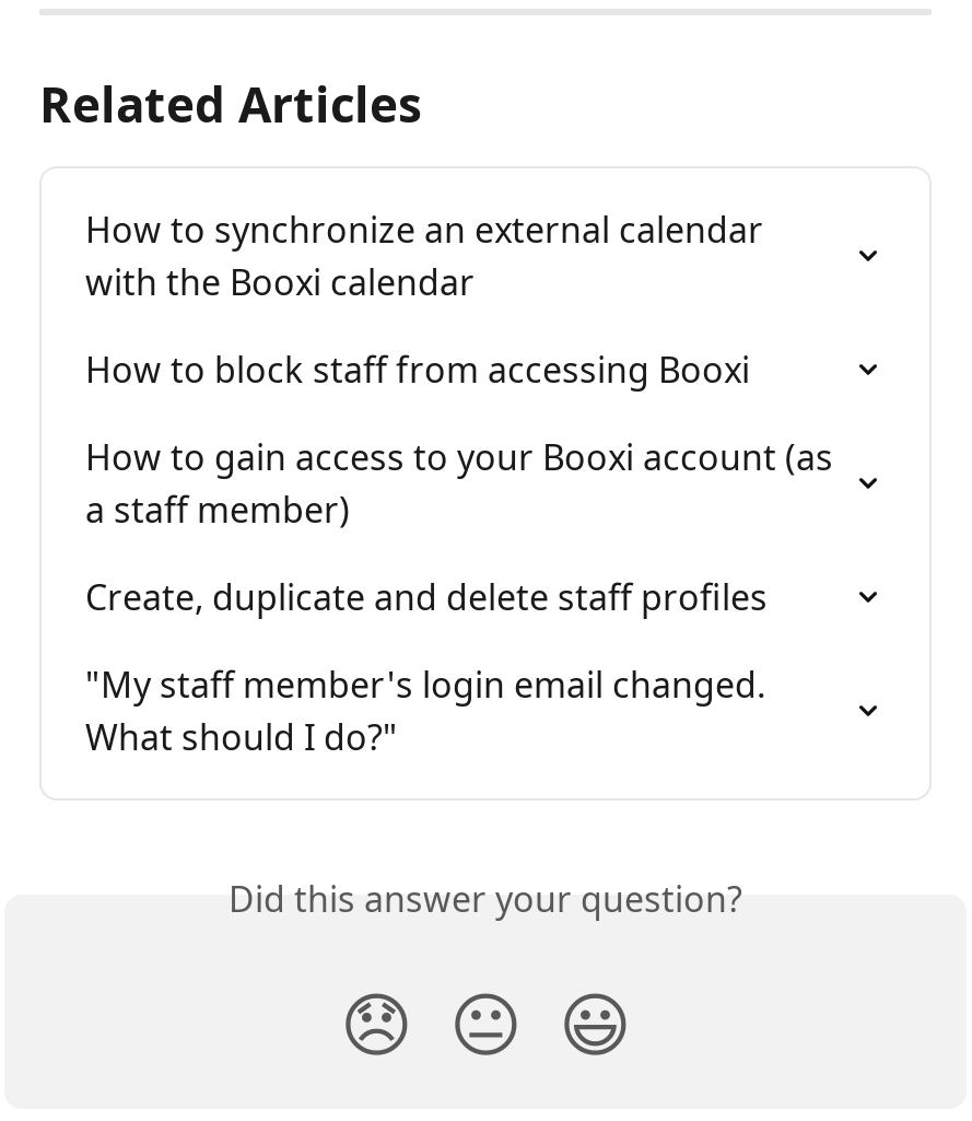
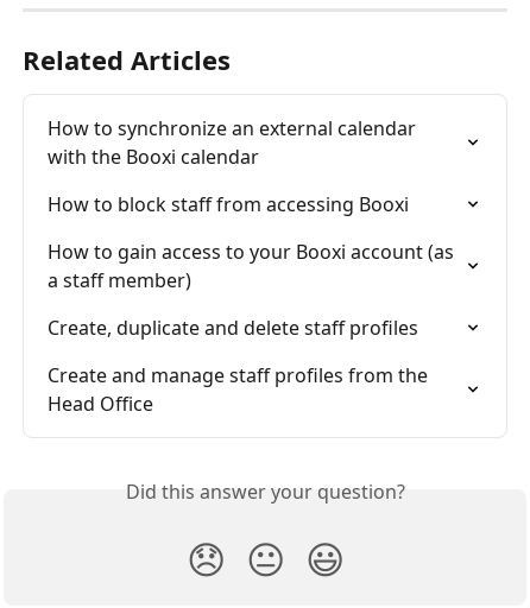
[85,661,774,761] "My staff member's login email changed. | What should I do?" -> [48,362,433,417] Create and manage staff profiles from the | Head Office

